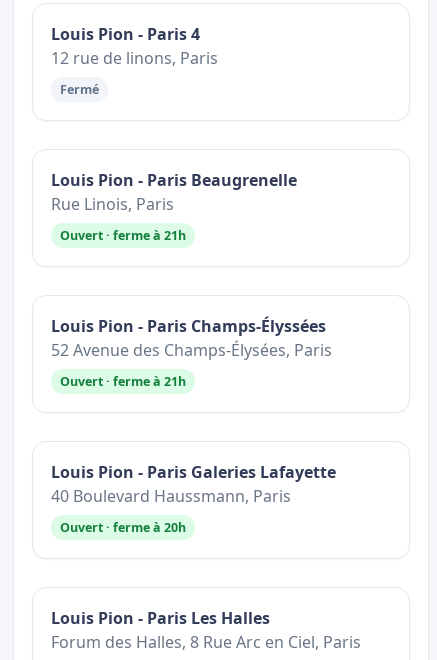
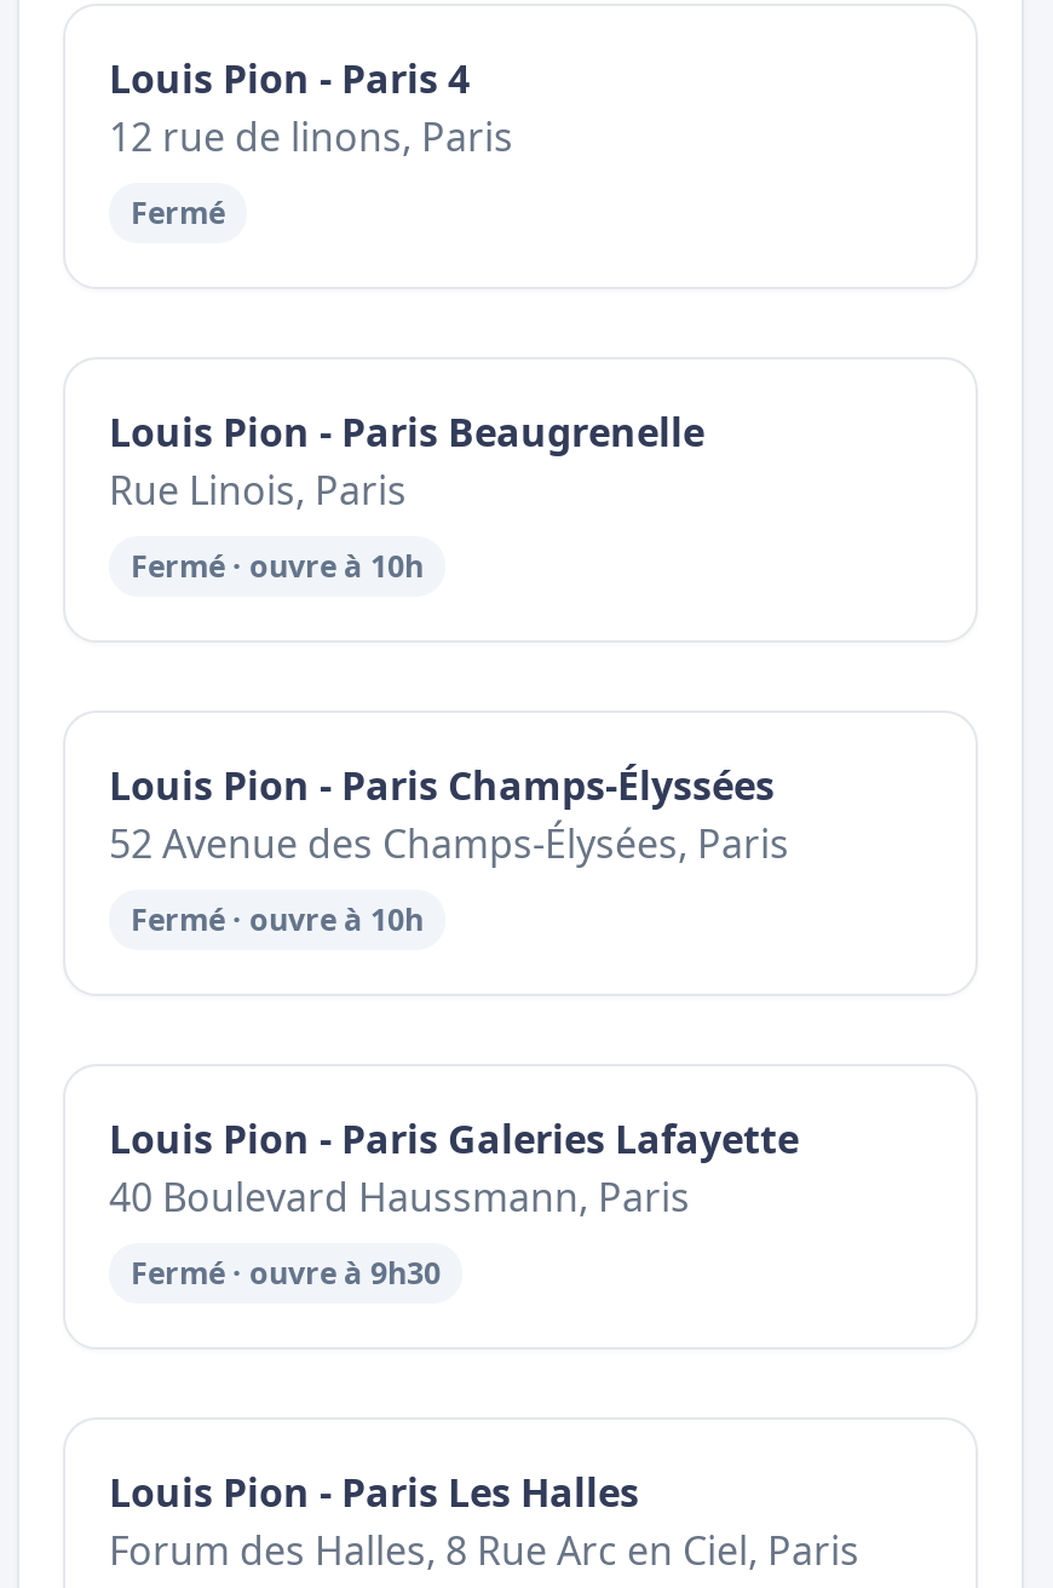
[60,227,186,244] Ouvert · ferme à 21h -> [131,546,424,587] Fermé · ouvre à 10h
[60,373,186,390] Ouvert · ferme à 21h -> [131,899,424,940] Fermé · ouvre à 10h
[60,519,186,536] Ouvert · ferme à 20h -> [131,1253,441,1294] Fermé · ouvre à 9h30

